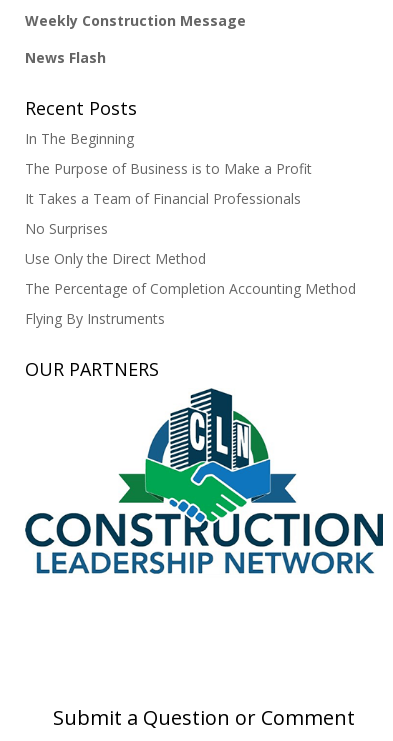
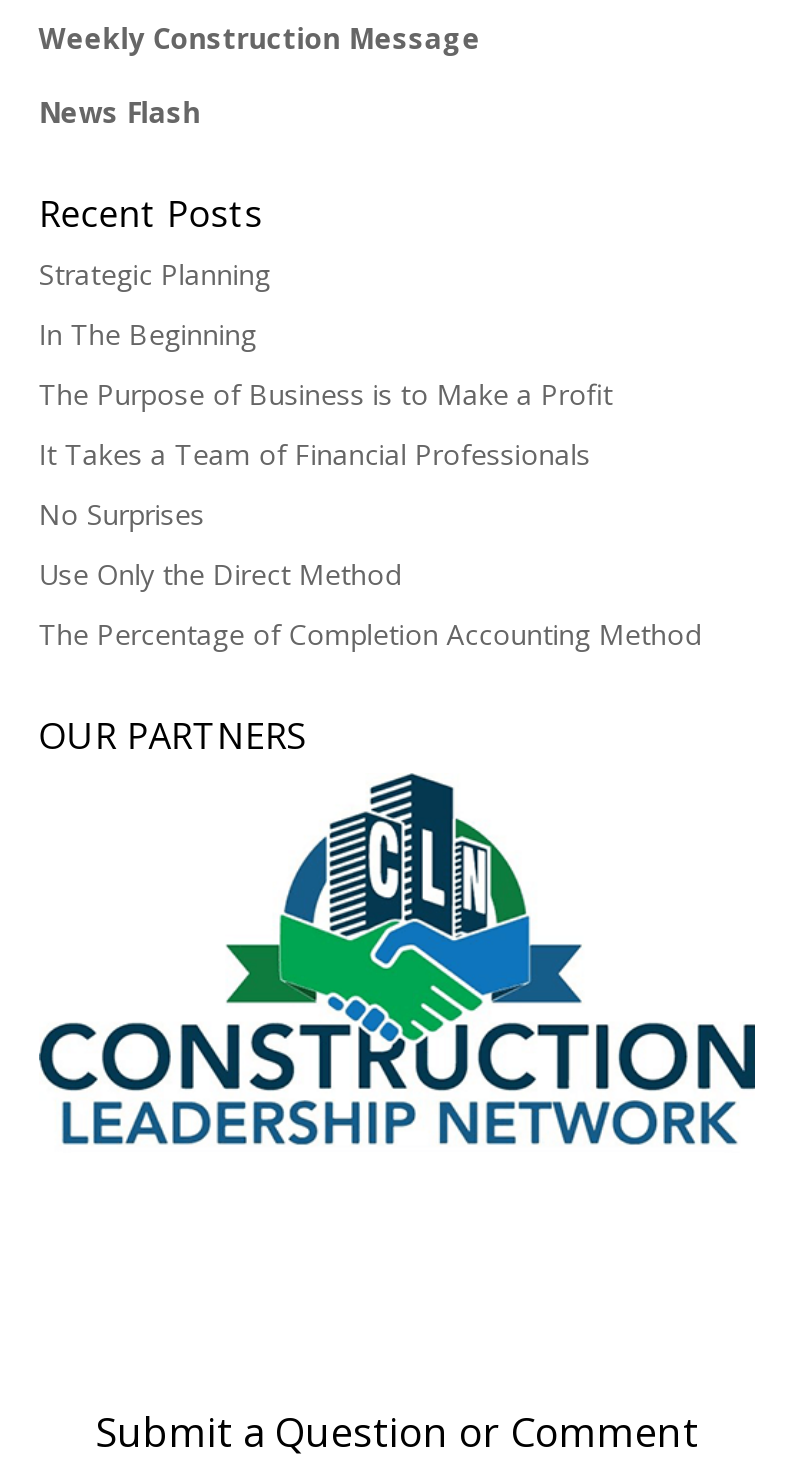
none -> [39,255,271,293] Strategic Planning
moved [25,129,356,298] -> [39,315,701,653]: In The Beginning | The Purpose of Business is to Make a Profit | It Takes a Team of Financial Professionals | No Surprises | Use Only the Direct Method | The Percentage of Completion Accounting Method
[25,309,165,328] Flying By Instruments -> none

